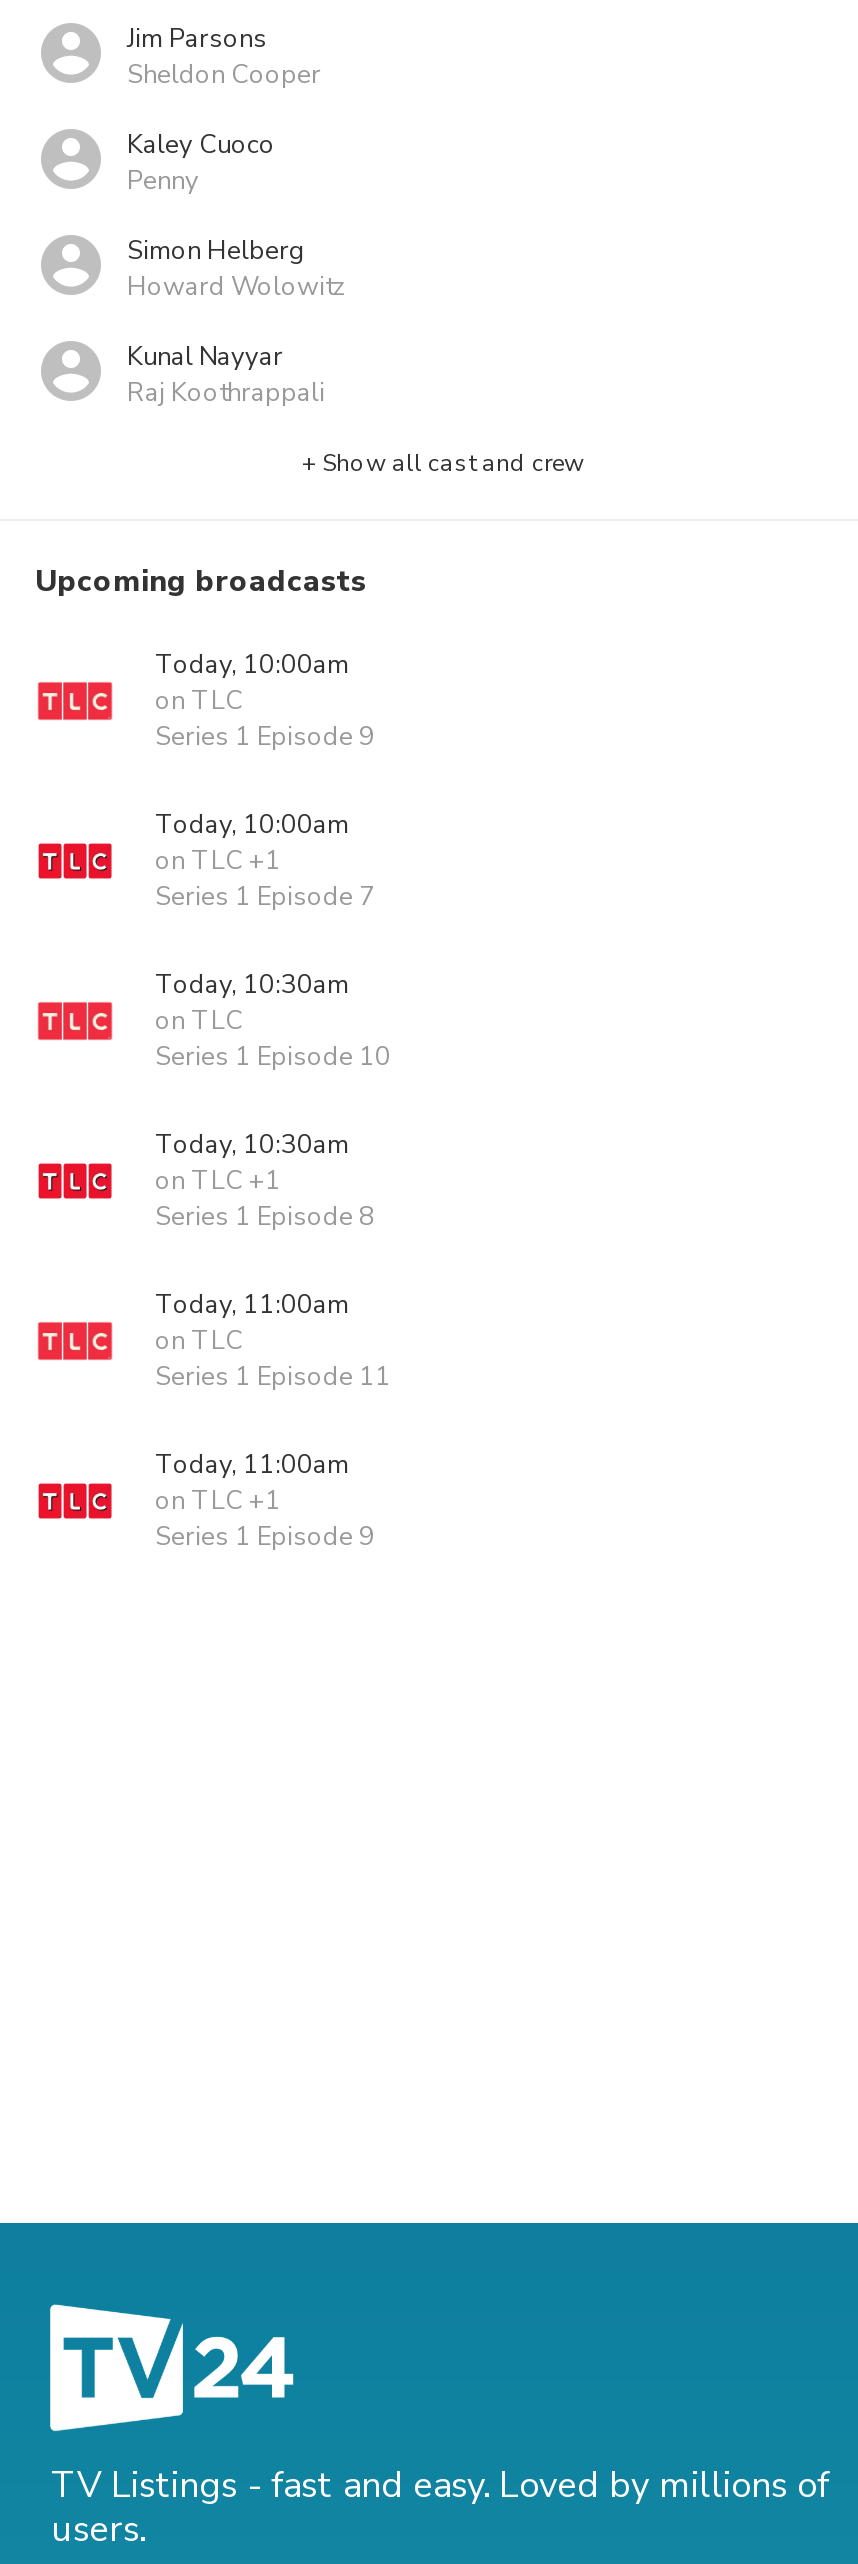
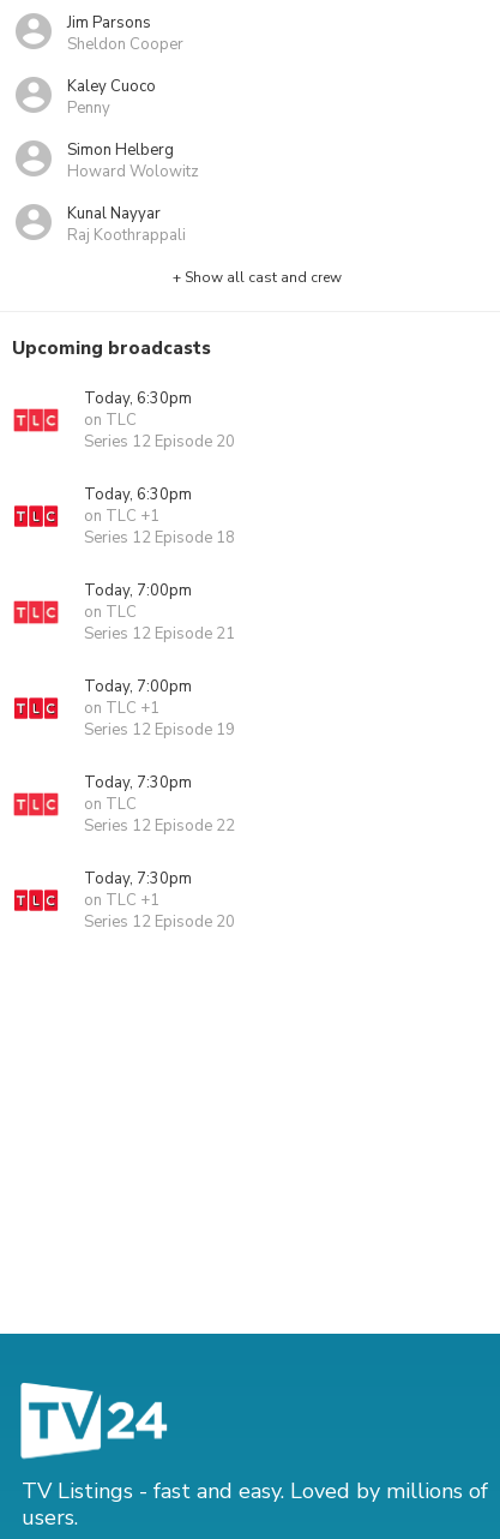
[155,647,349,683] Today, 10:00am -> [84,388,192,409] Today, 6:30pm
[155,719,375,755] Series 1 Episode 9 -> [84,431,235,453] Series 12 Episode 20
[155,807,349,843] Today, 10:00am -> [84,484,192,505] Today, 6:30pm
[155,879,375,915] Series 1 Episode 7 -> [84,527,235,549] Series 12 Episode 18
[155,967,349,1003] Today, 10:30am -> [84,580,192,601] Today, 7:00pm
[155,1039,391,1075] Series 1 Episode 10 -> [84,623,235,645] Series 12 Episode 21
[155,1127,349,1163] Today, 10:30am -> [84,676,192,697] Today, 7:00pm
[155,1199,375,1235] Series 1 Episode 8 -> [84,719,235,741] Series 12 Episode 19
[155,1287,349,1323] Today, 11:00am -> [84,772,192,794] Today, 7:30pm
[155,1359,391,1395] Series 1 Episode 11 -> [84,815,235,837] Series 12 Episode 22
[155,1447,349,1483] Today, 11:00am -> [84,868,192,890] Today, 7:30pm
[155,1519,375,1555] Series 1 Episode 9 -> [84,911,235,933] Series 12 Episode 20

